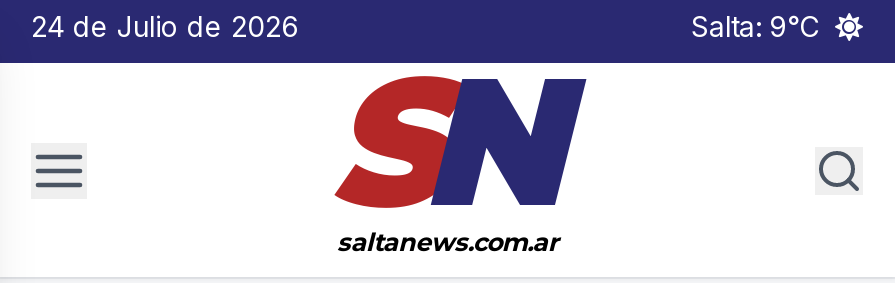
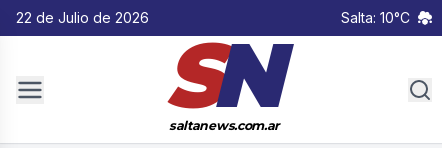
[31,9,299,43] 24 de Julio de 2026 -> [16,9,149,26] 22 de Julio de 2026
[691,9,819,43] Salta: 9°C -> [341,9,410,26] Salta: 10°C

